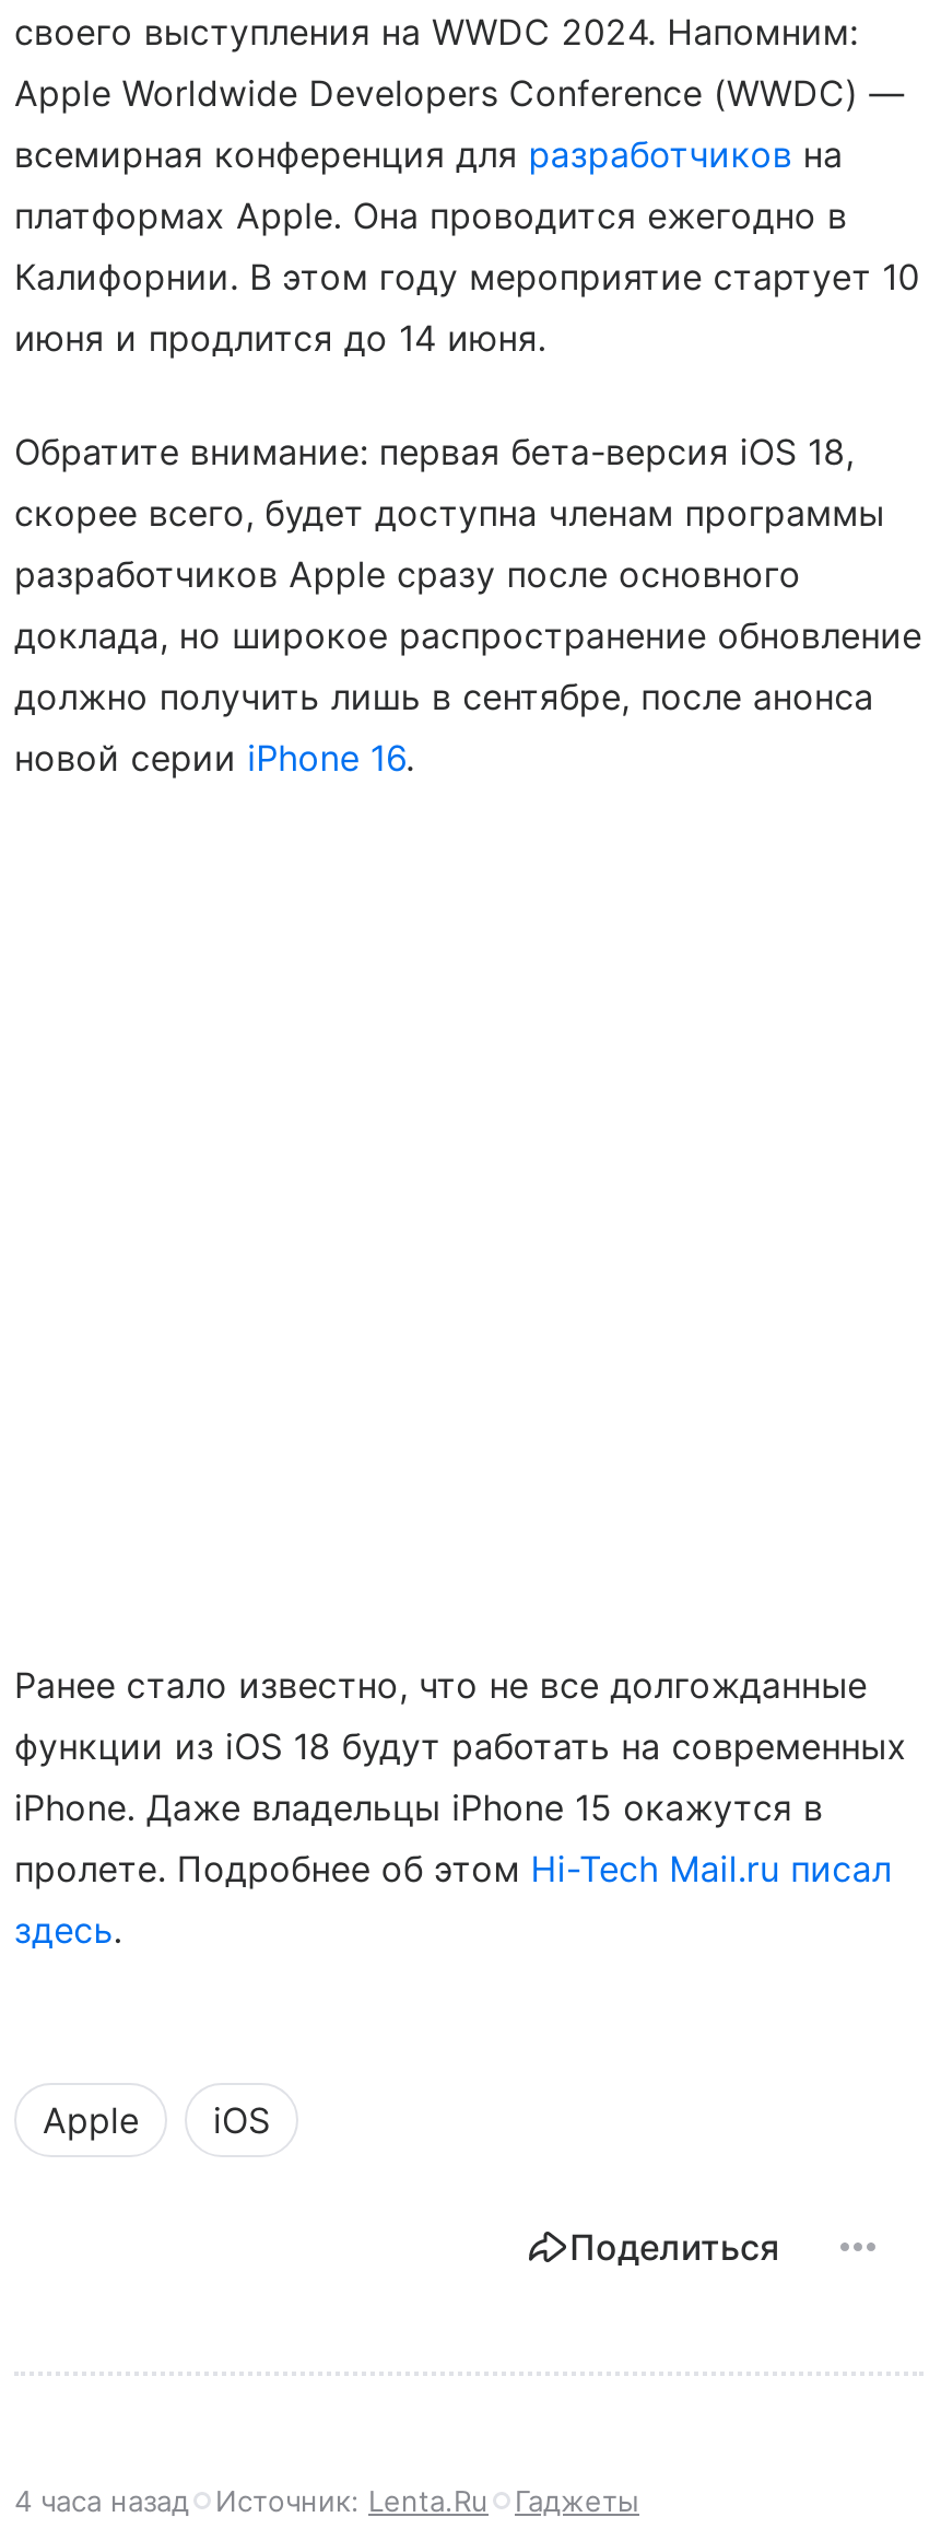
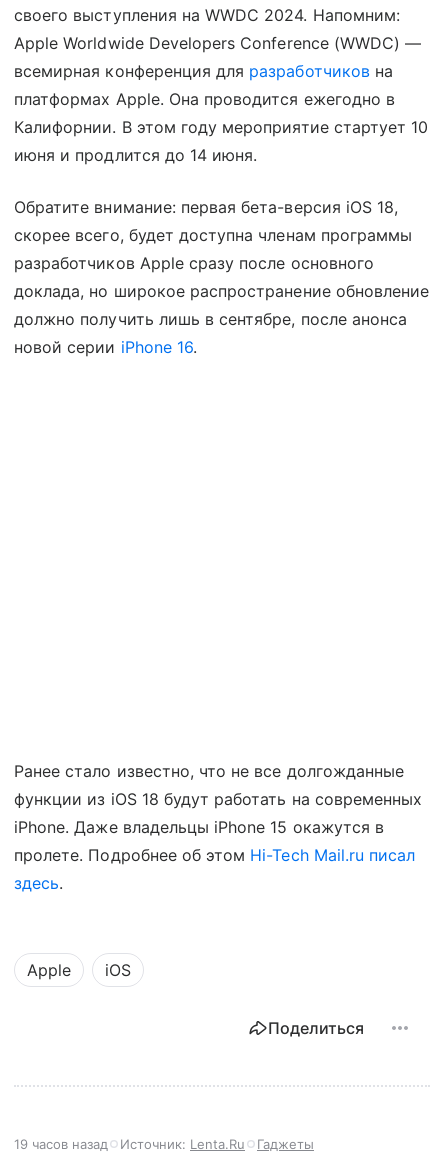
[14,2484,639,2519] 4 часа назад Источник: Lenta.Ru Гаджеты -> [14,1136,314,1152] 19 часов назад Источник: Lenta.Ru Гаджеты

